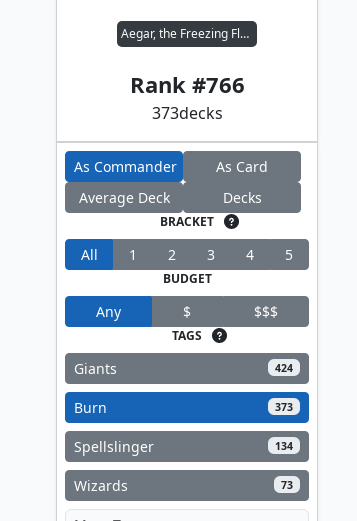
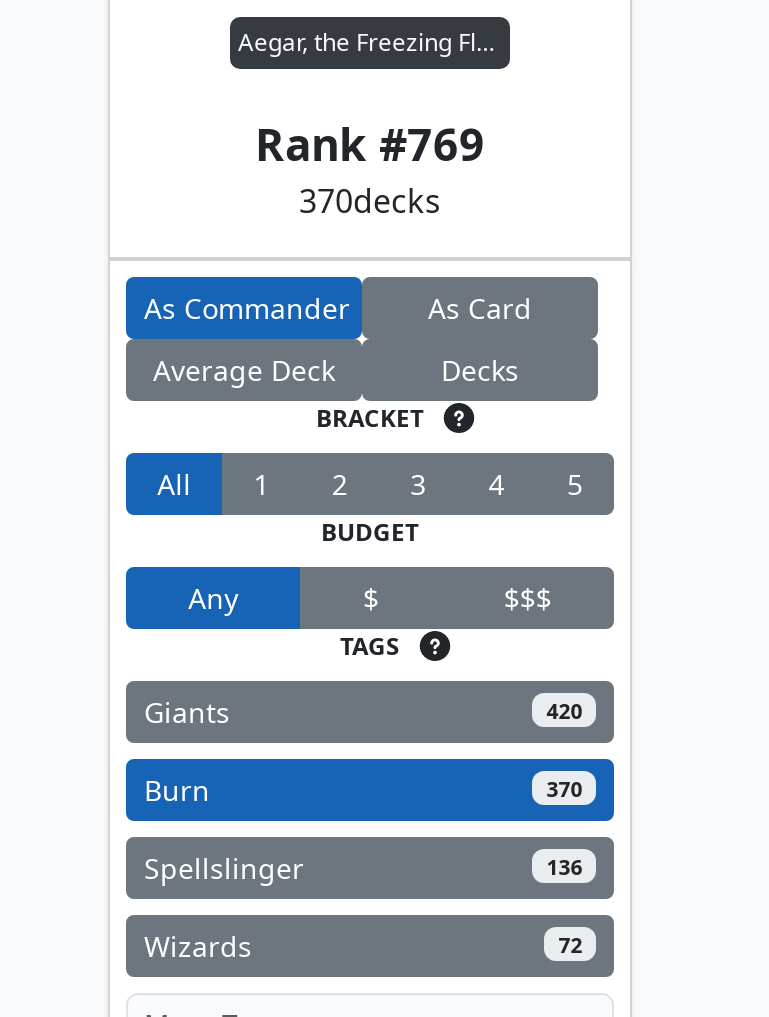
[129,69,244,99] Rank #766 -> [255,113,485,173] Rank #769
[151,102,222,124] 373decks -> [299,179,441,223] 370decks
[275,361,293,375] 424 -> [546,696,582,724] 420
[275,400,293,414] 373 -> [546,774,582,802] 370
[275,439,293,453] 134 -> [546,852,582,880] 136
[281,478,293,492] 73 -> [558,930,582,958] 72

